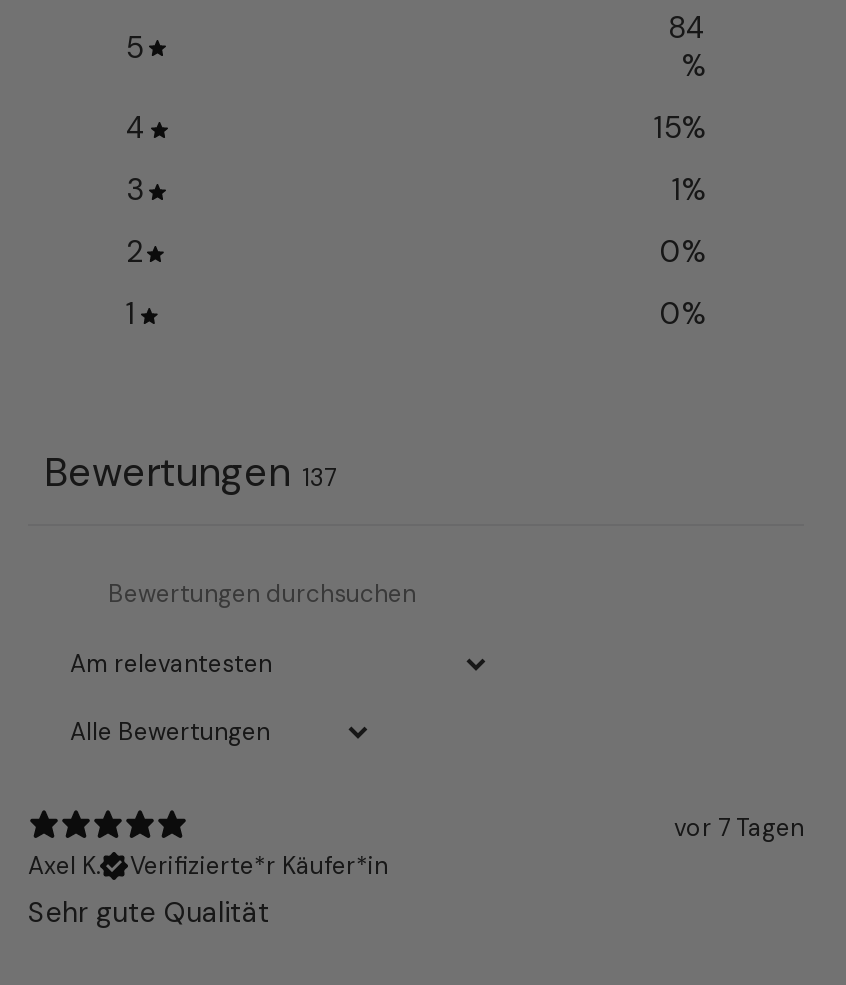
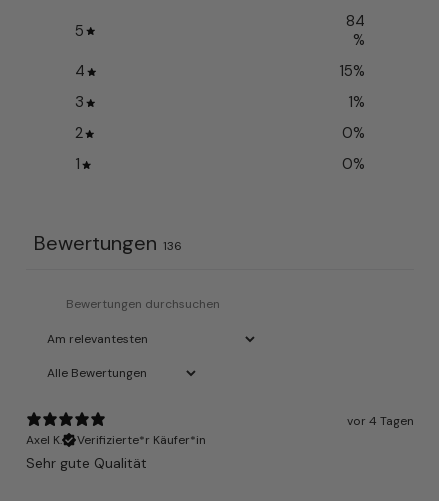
[44,446,336,498] Bewertungen 137 -> [34,230,182,256] Bewertungen 136
[674,812,804,844] vor 7 Tagen -> [347,413,414,429] vor 4 Tagen

